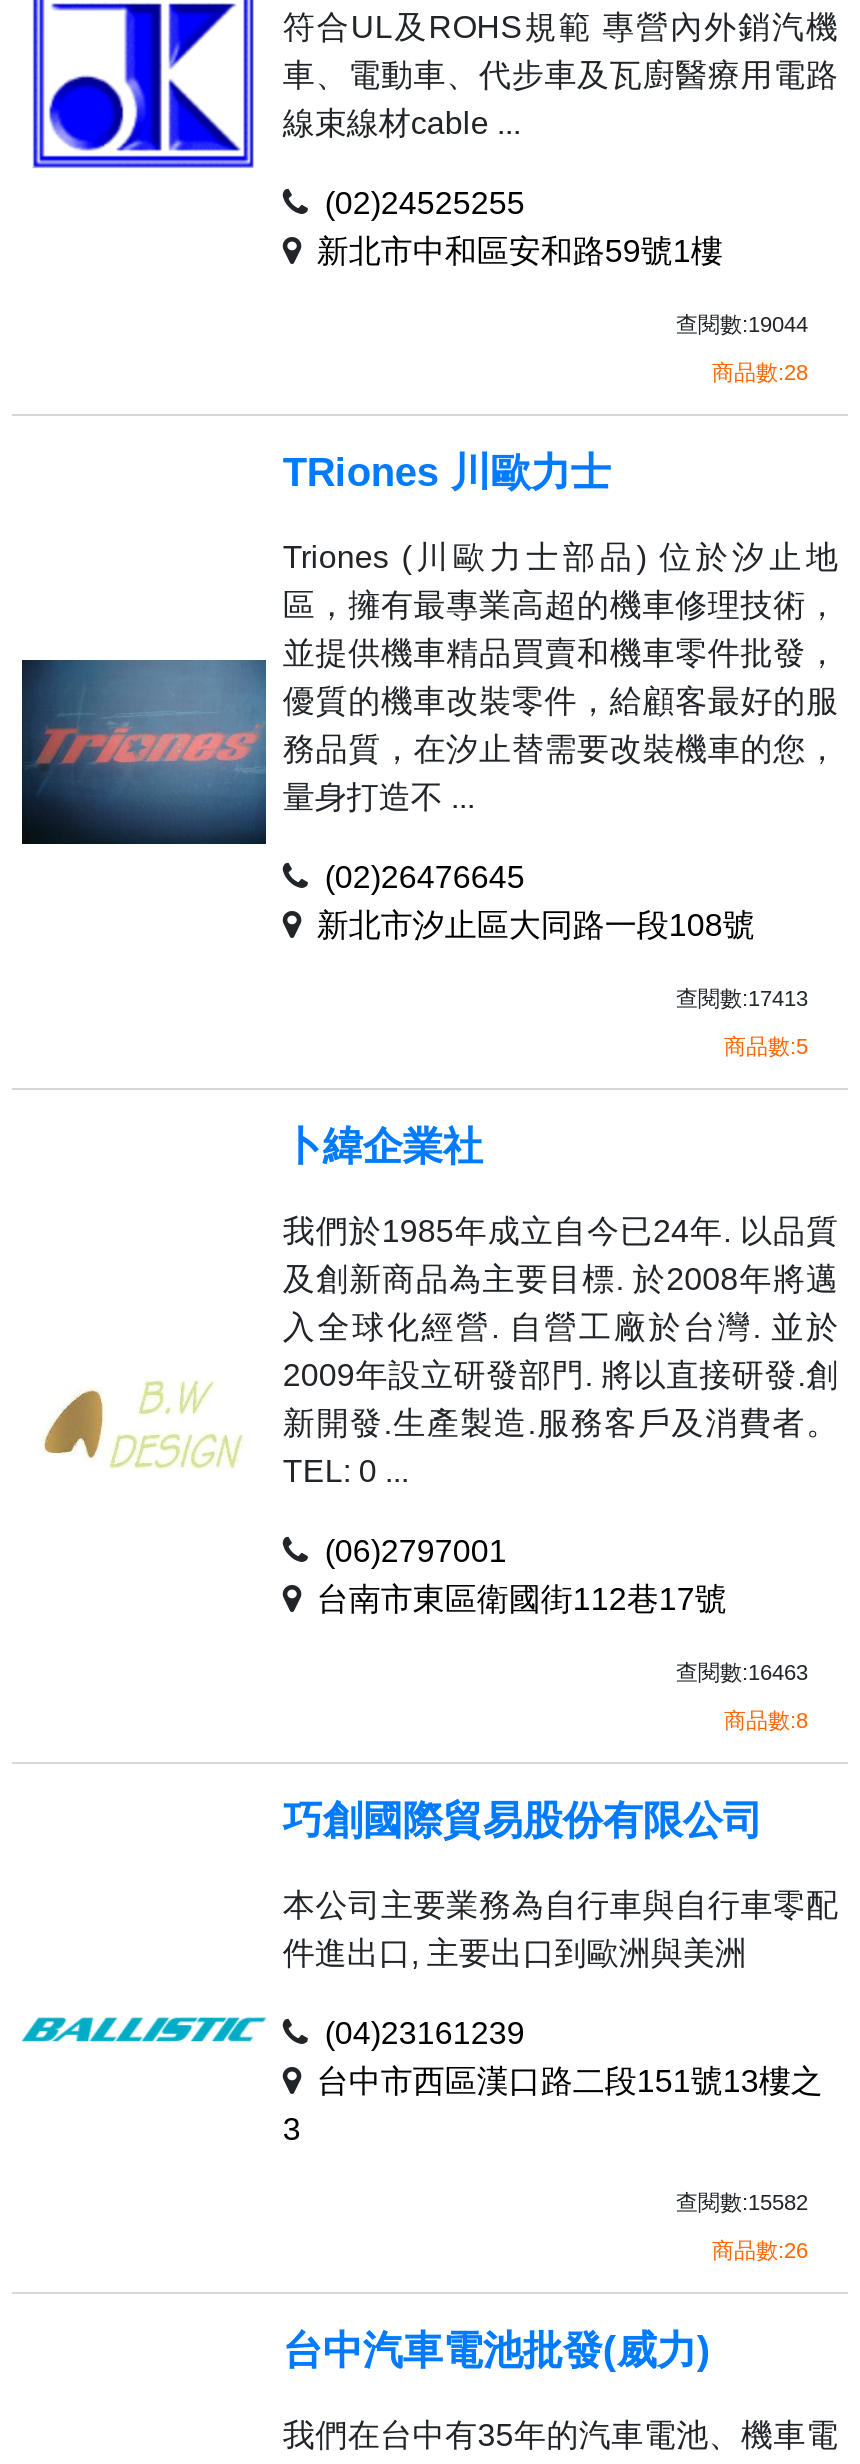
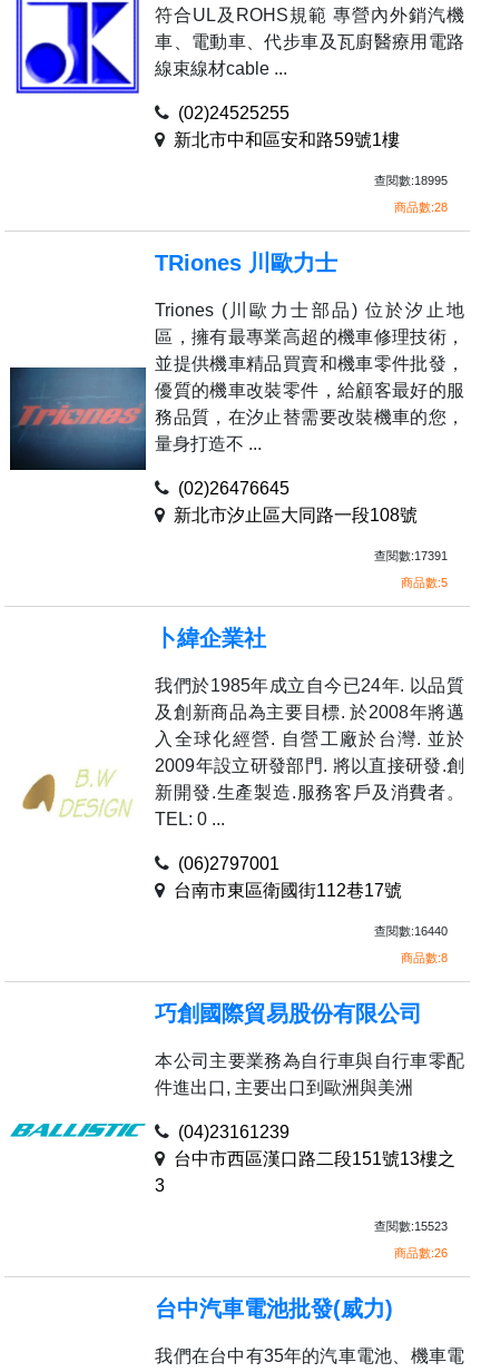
[676,312,808,336] 查閱數:19044 -> [374,174,448,187] 查閱數:18995
[676,986,808,1010] 查閱數:17413 -> [374,549,448,563] 查閱數:17391
[676,1660,808,1684] 查閱數:16463 -> [374,925,448,938] 查閱數:16440
[676,2190,808,2214] 查閱數:15582 -> [374,1220,448,1233] 查閱數:15523

